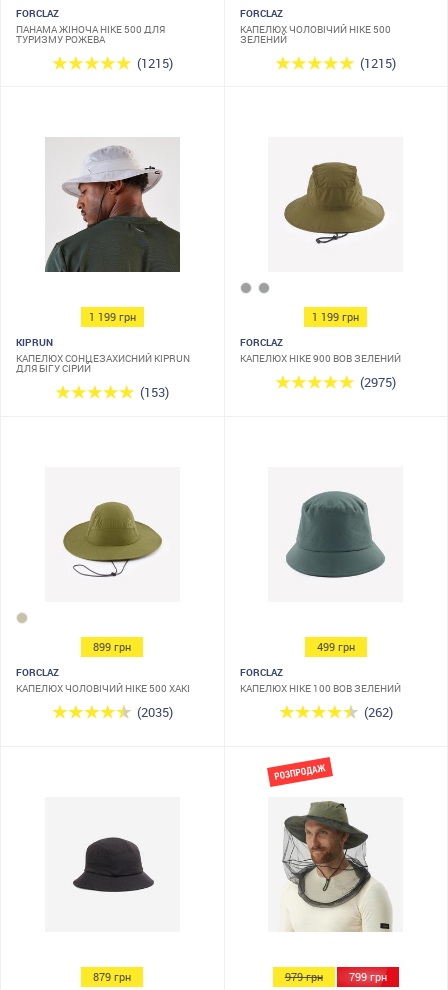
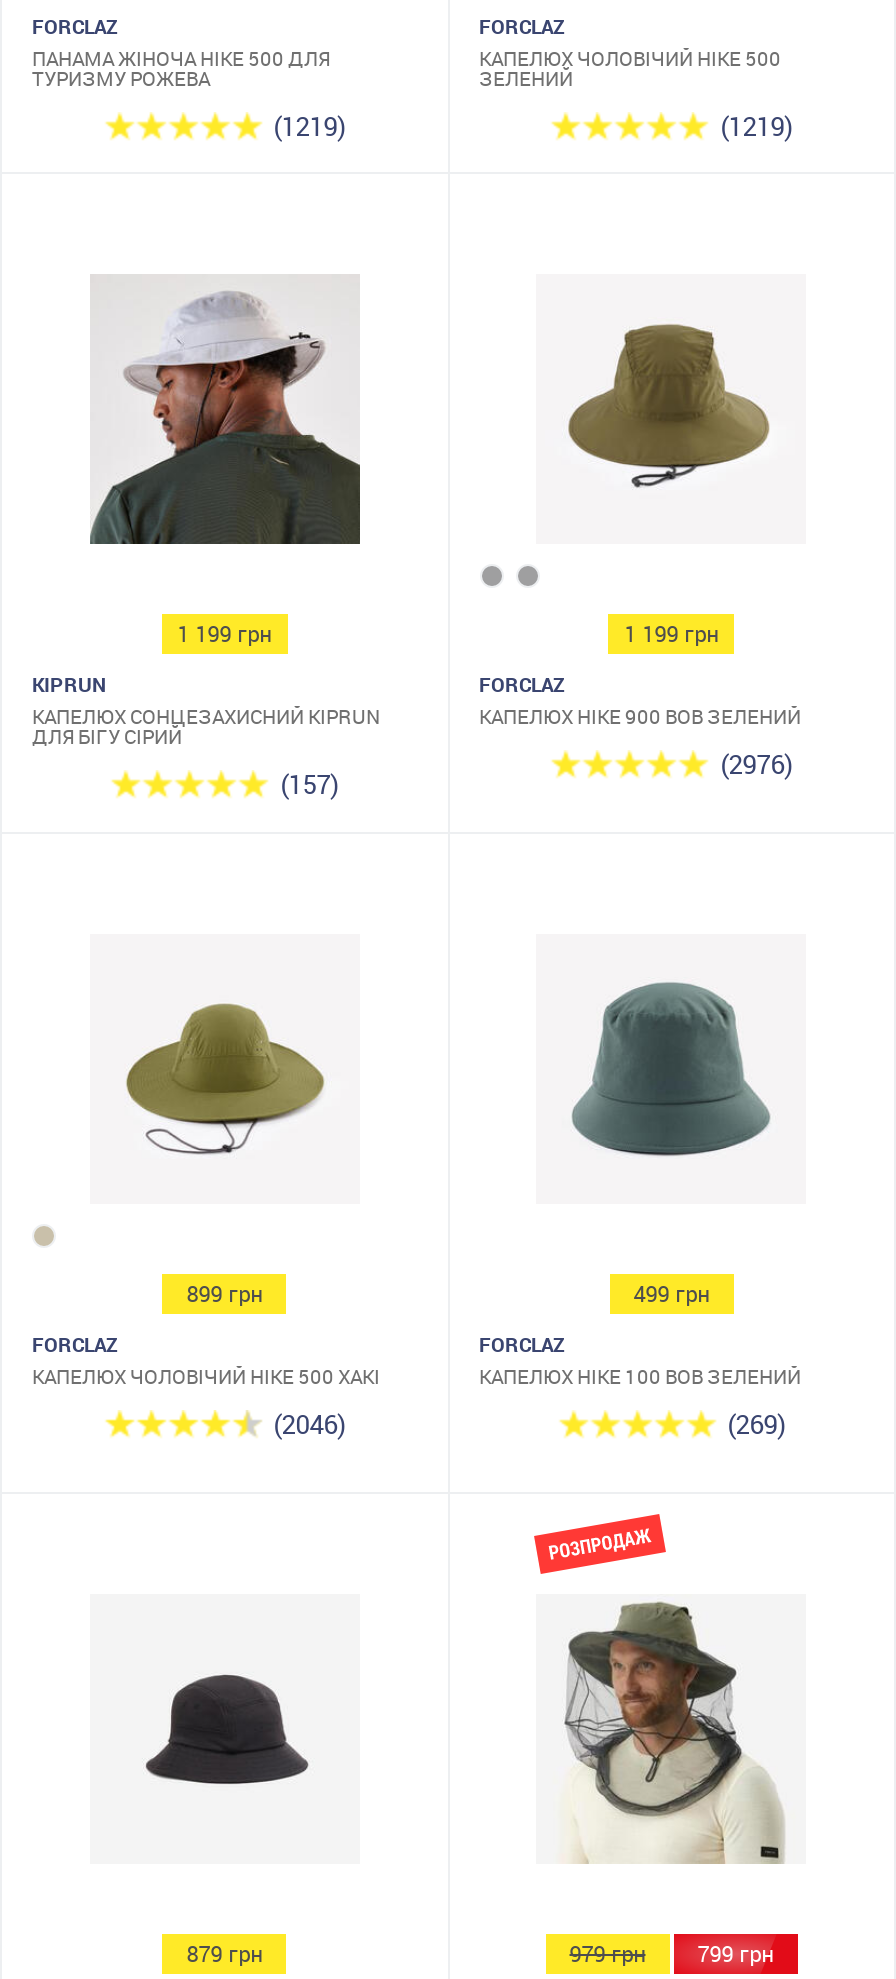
[137,54,173,72] (1215) -> [274,108,346,144] (1219)
[360,54,396,72] (1215) -> [720,108,792,144] (1219)
[360,373,396,391] (2975) -> [720,746,792,782] (2976)
[140,383,169,401] (153) -> [280,766,338,802] (157)
[137,703,173,721] (2035) -> [274,1406,346,1442] (2046)
[364,703,393,721] (262) -> [728,1406,786,1442] (269)

